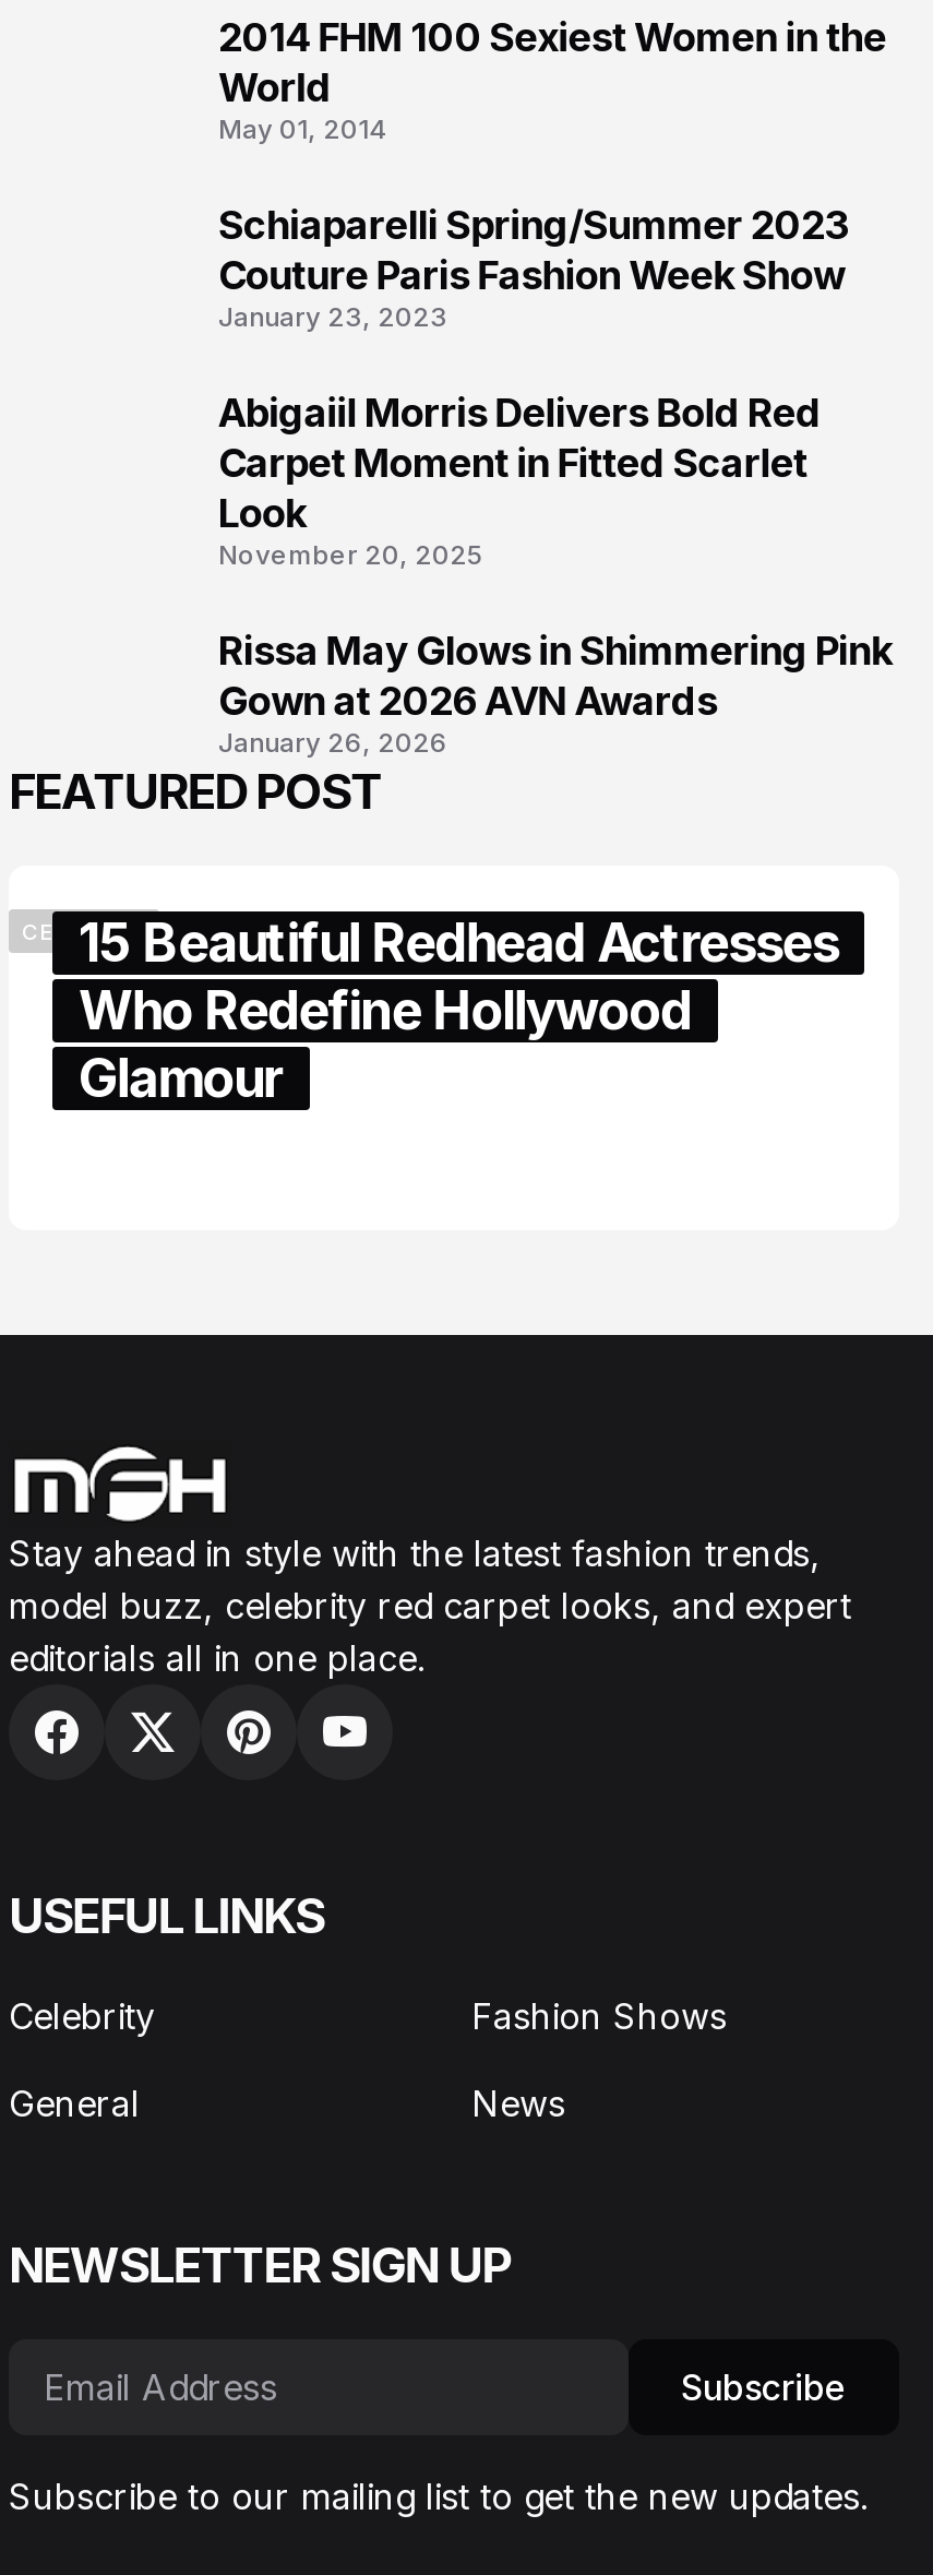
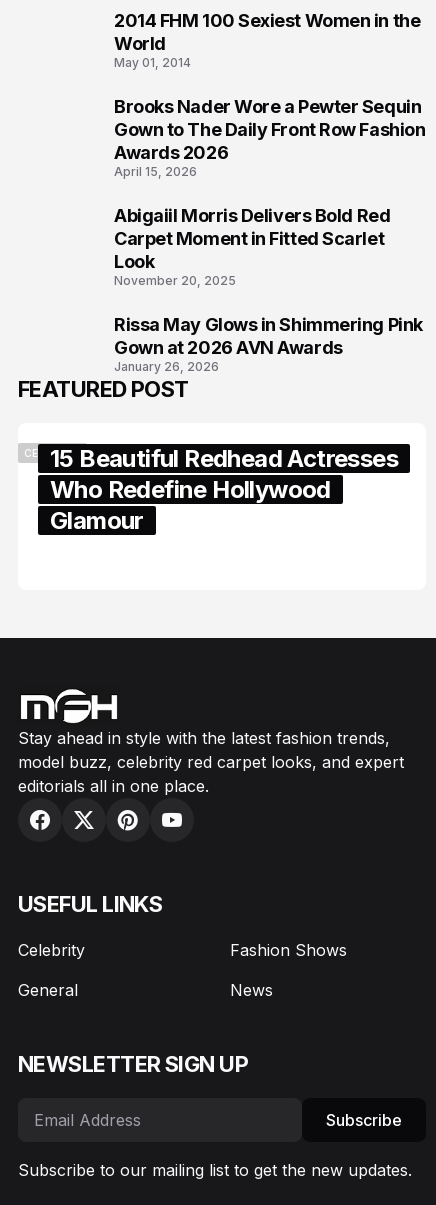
[218,202,849,333] Schiaparelli Spring/Summer 2023 | Couture Paris Fashion Week Show | January 23, 2023 -> [114,96,425,179] Brooks Nader Wore a Pewter Sequin | Gown to The Daily Front Row Fashion | Awards 2026 | April 15, 2026

